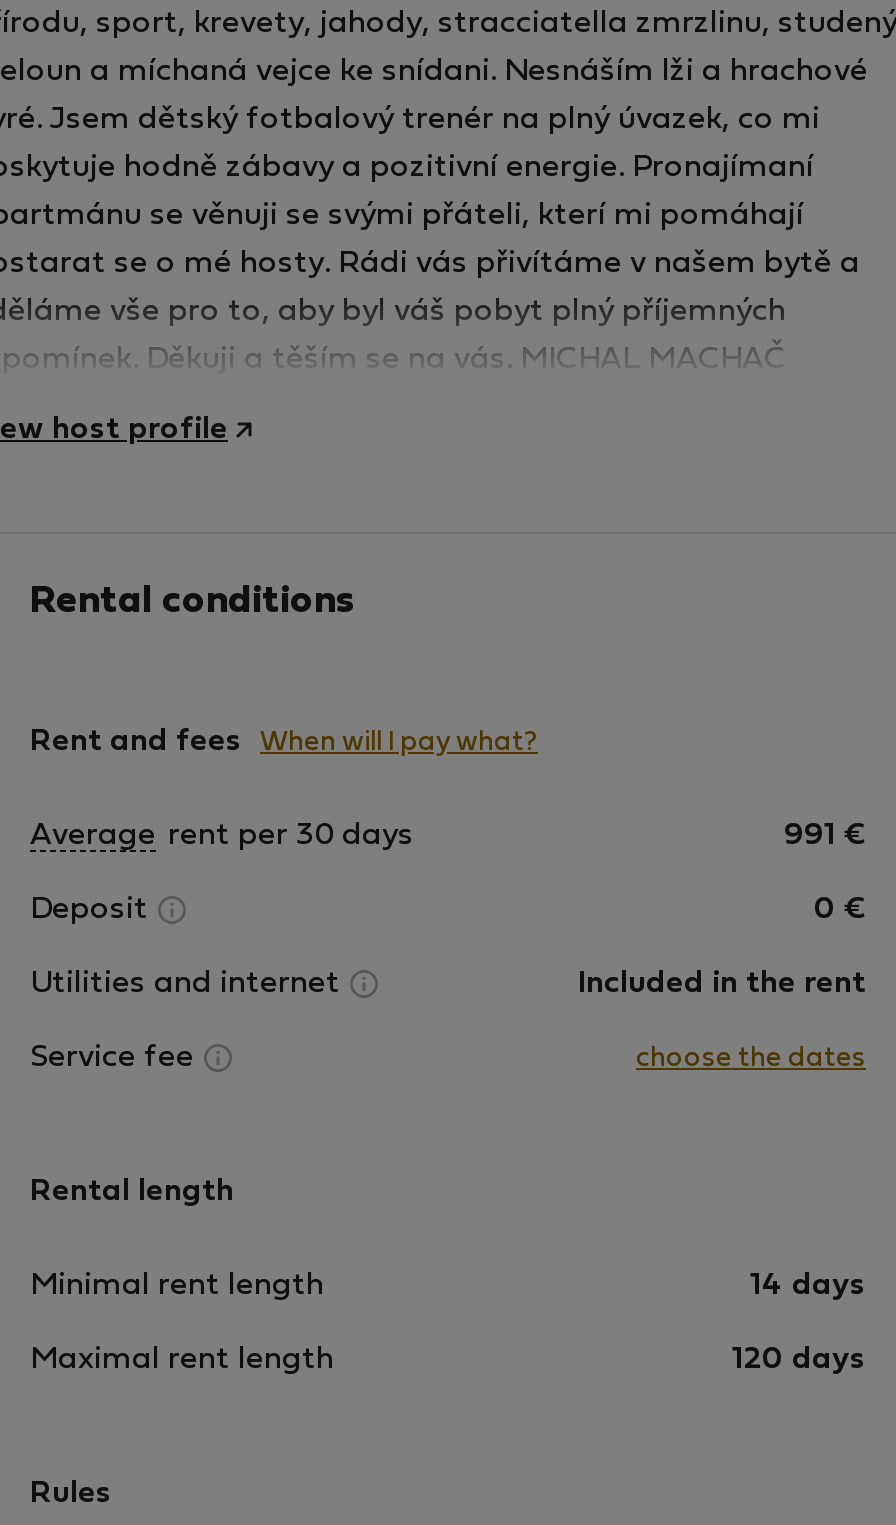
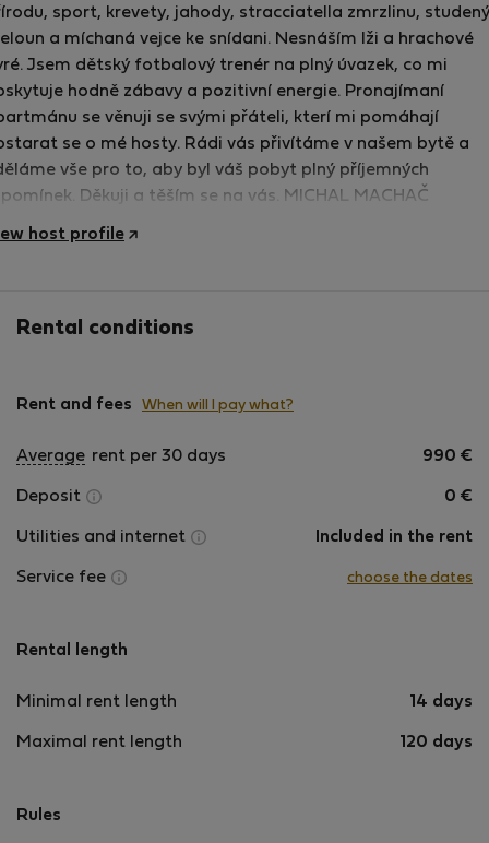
[784,822,866,850] 991 € -> [422,449,473,464] 990 €

